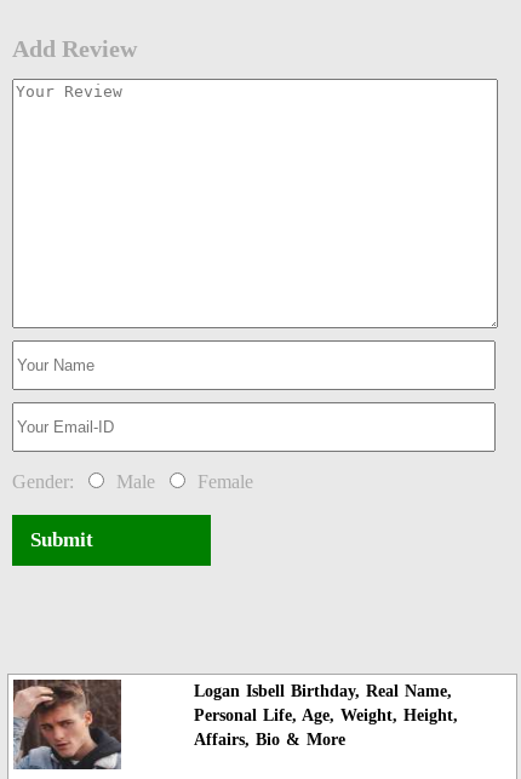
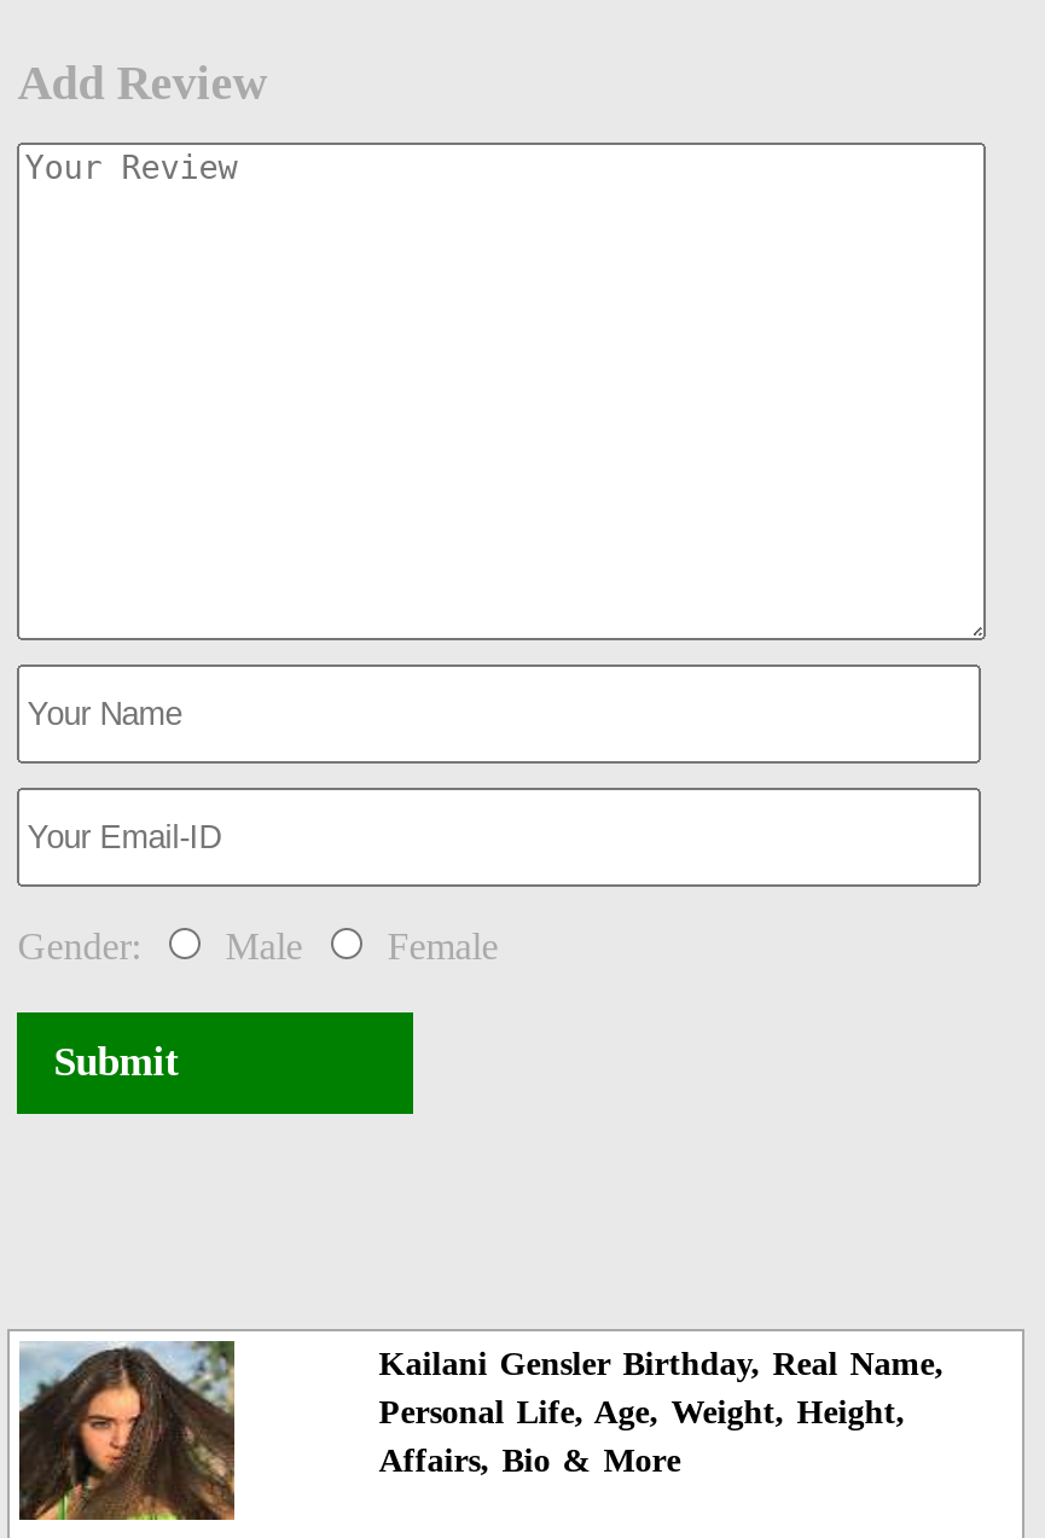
[12,678,121,771] [image] -> [19,1341,237,1522] [image]
[194,683,452,701] Logan Isbell Birthday, Real Name, -> [379,1347,944,1383] Kailani Gensler Birthday, Real Name,

